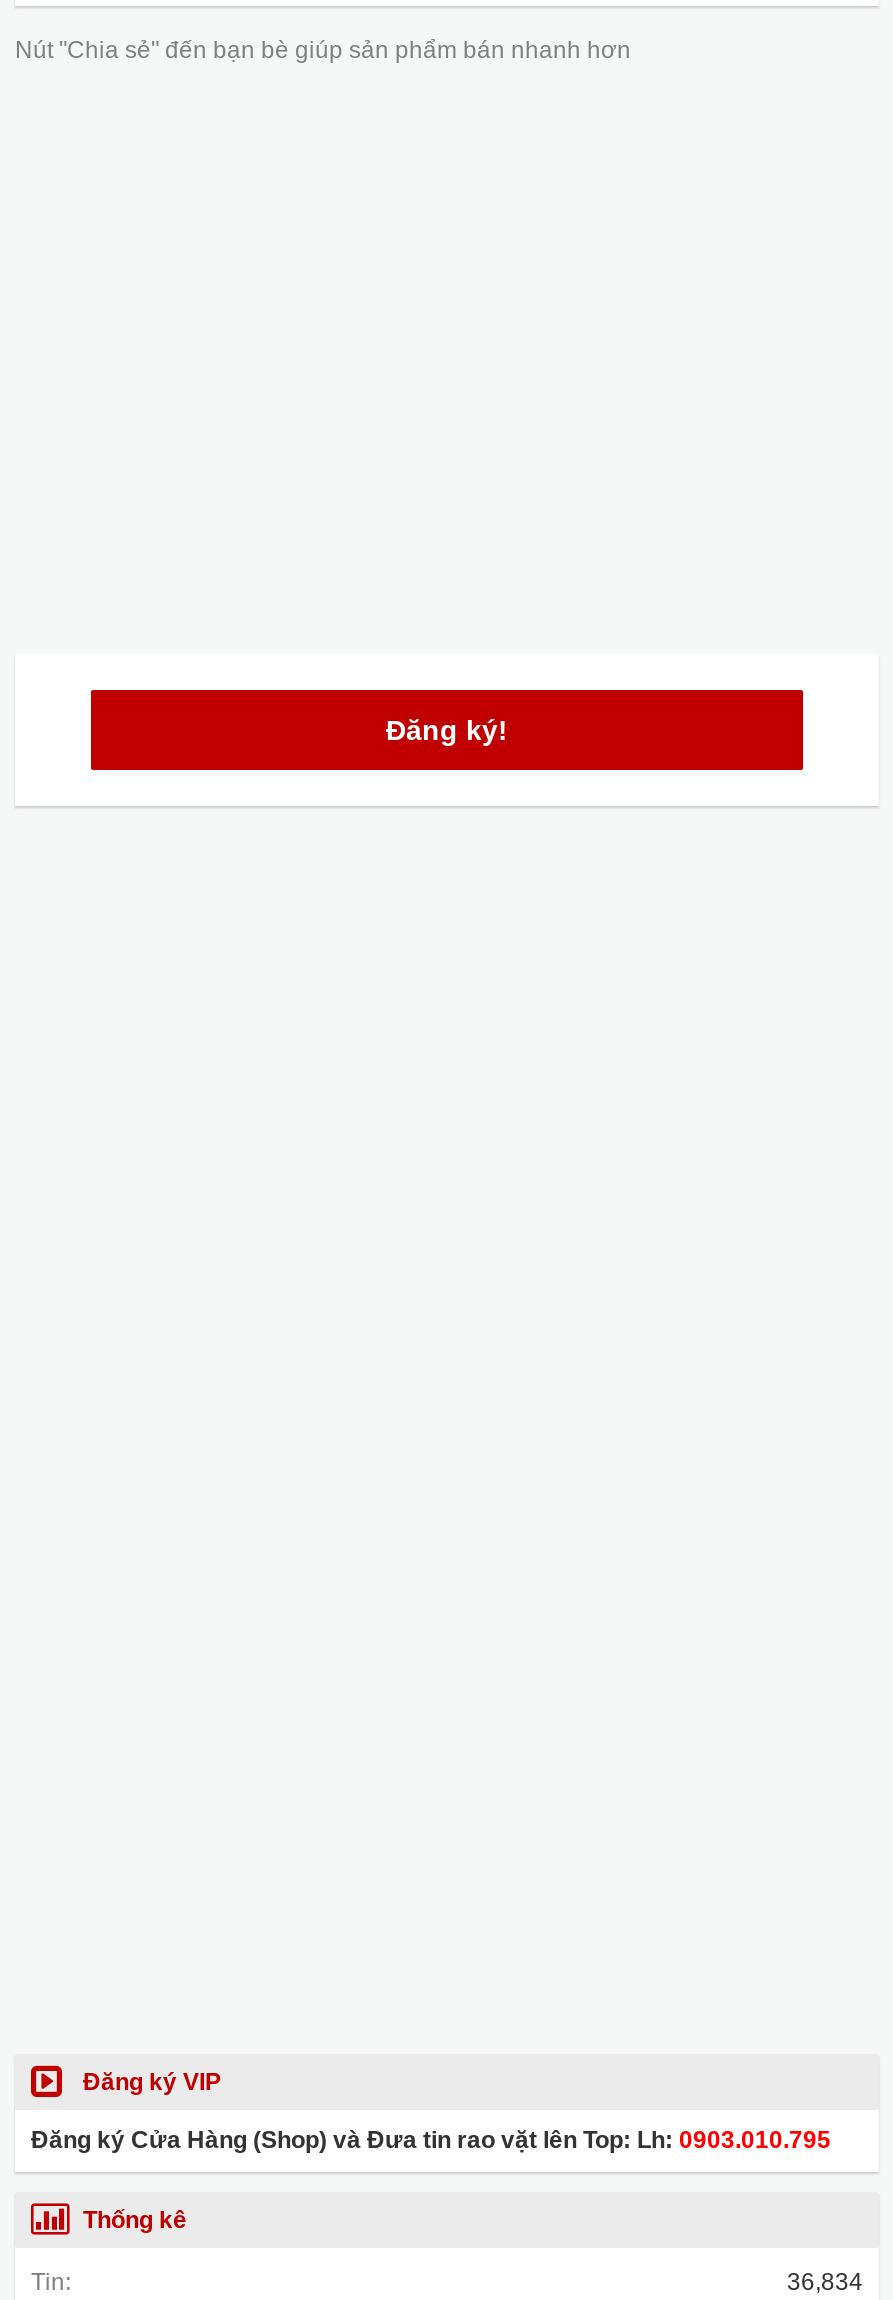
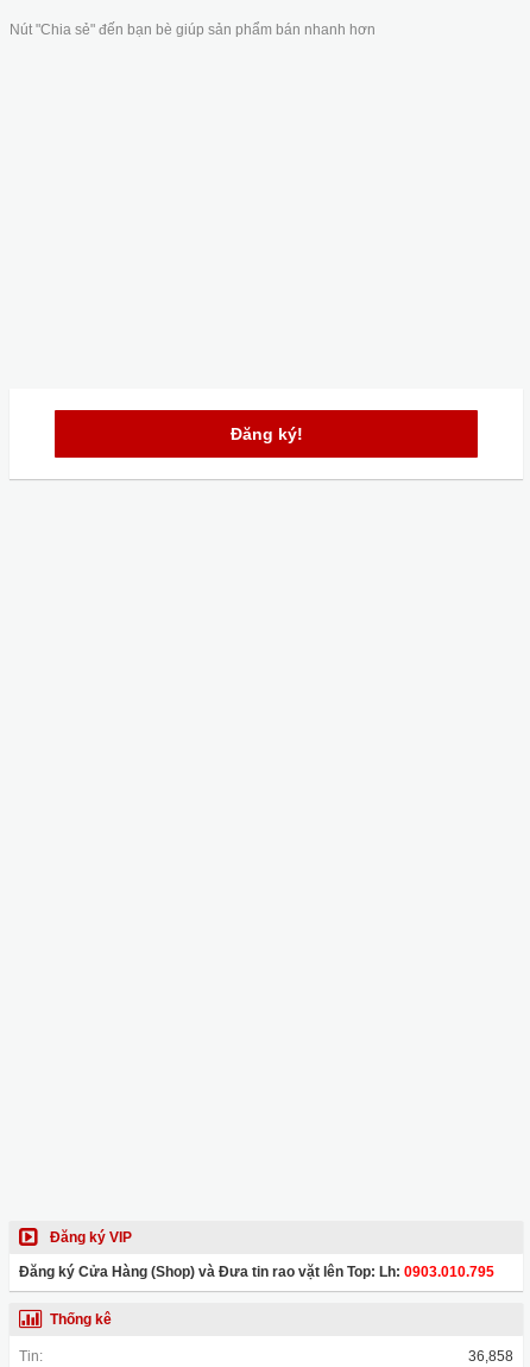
[787,2268,863,2296] 36,834 -> [468,1348,513,1365] 36,858

